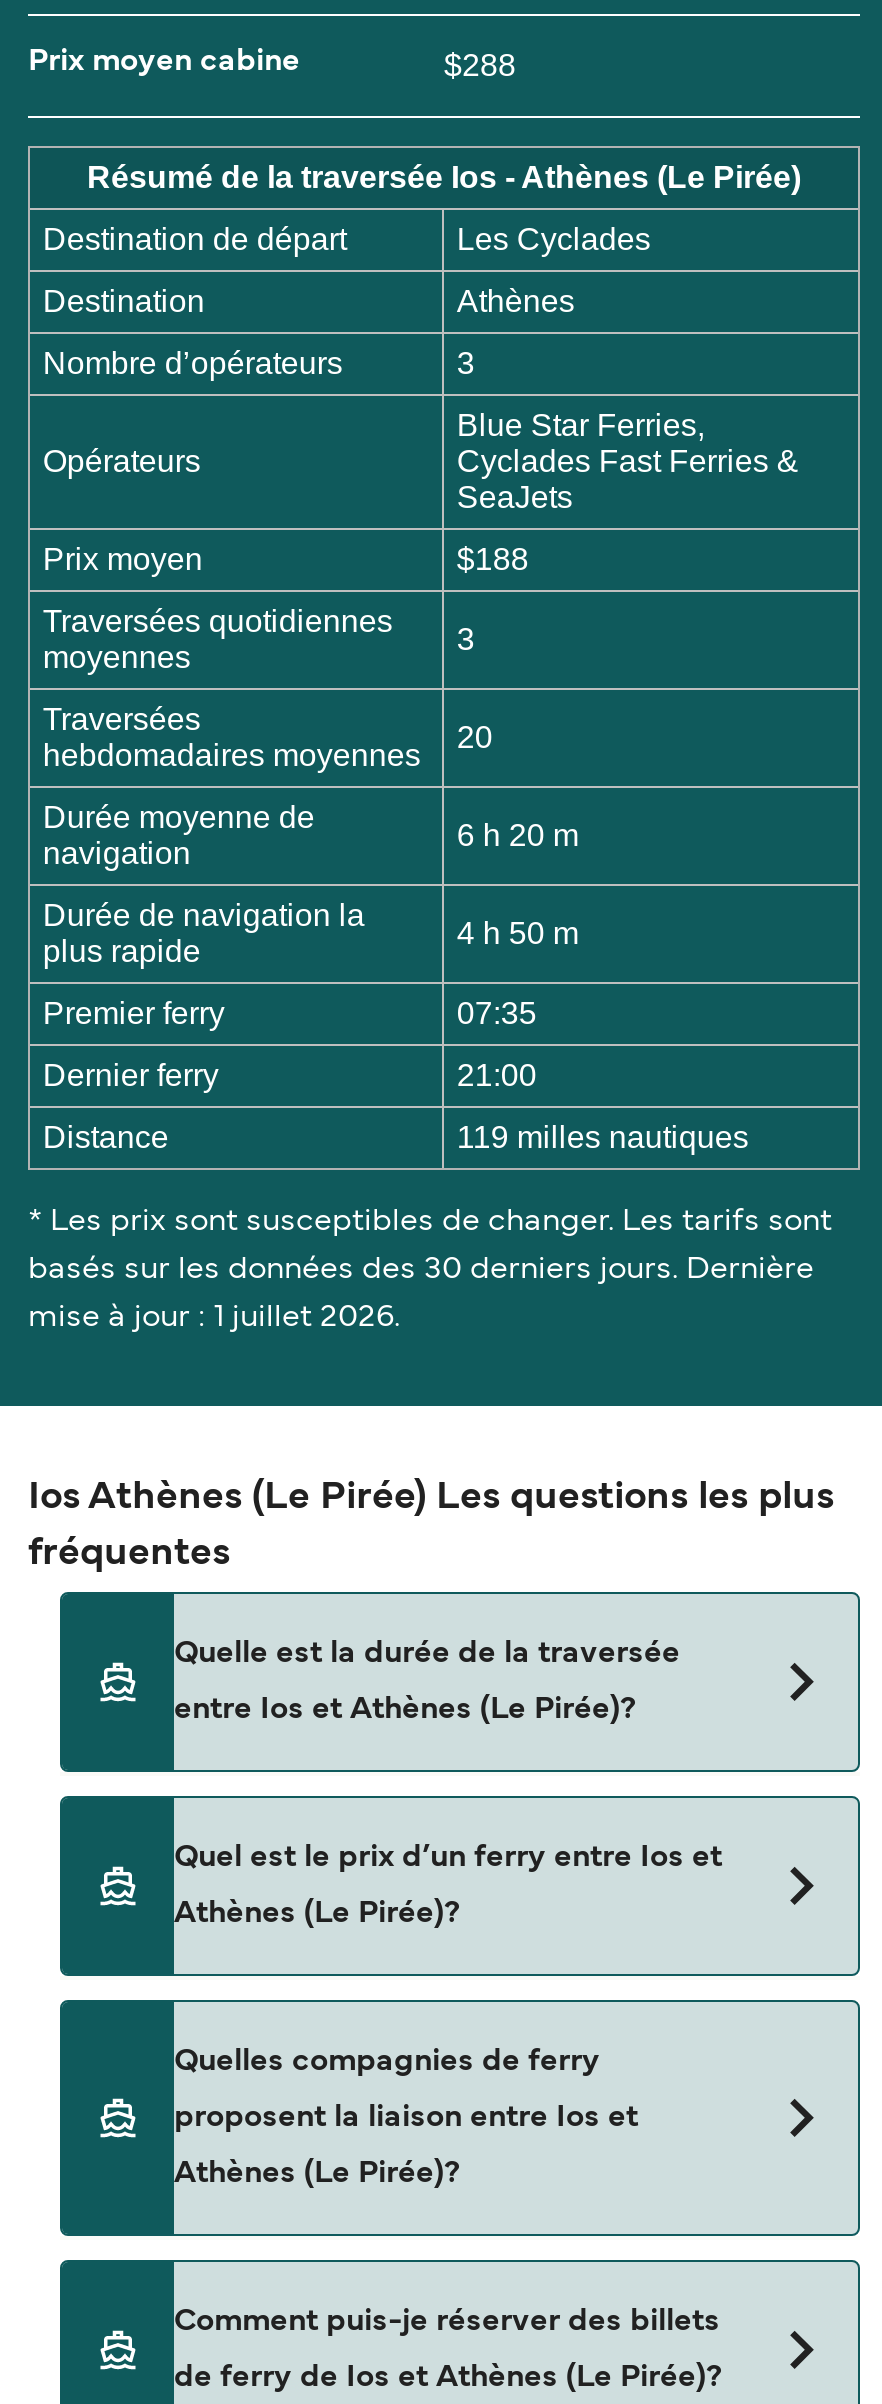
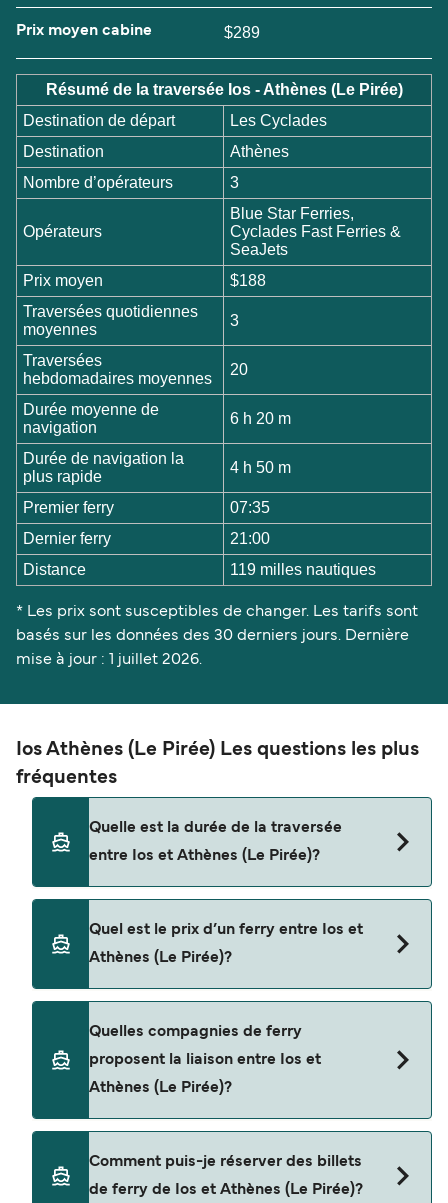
[444,47,516,81] $288 -> [224,24,260,41] $289

